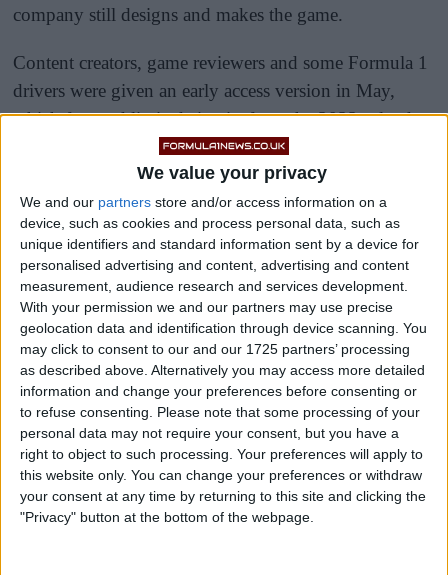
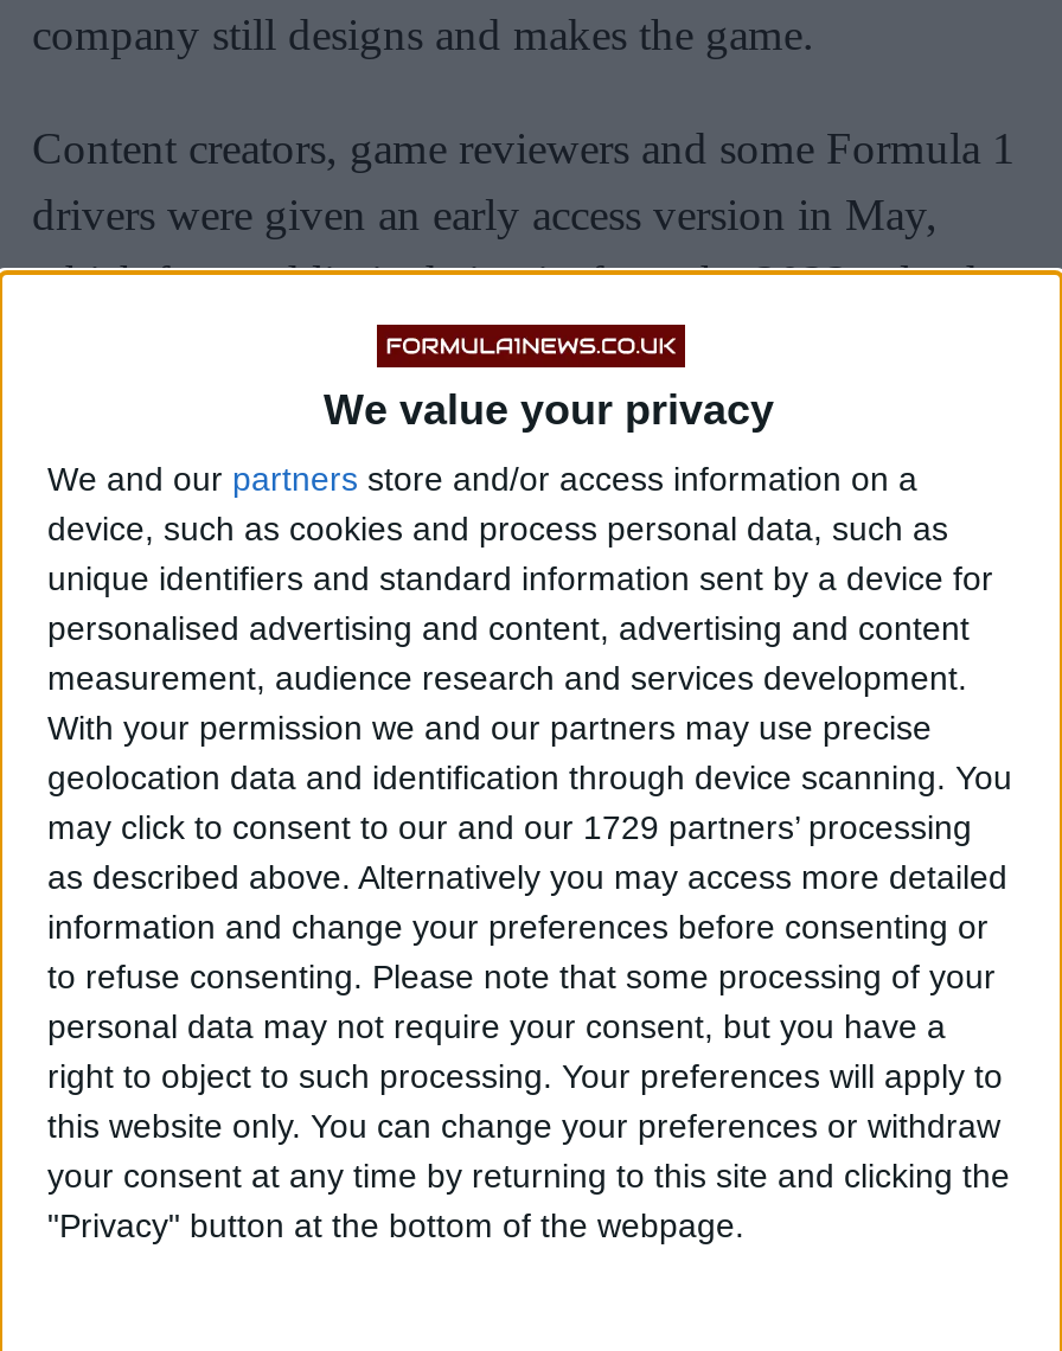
[20,341,410,357] may click to consent to our and our 1725 partners’ processing -> [47,808,972,846] may click to consent to our and our 1729 partners’ processing

